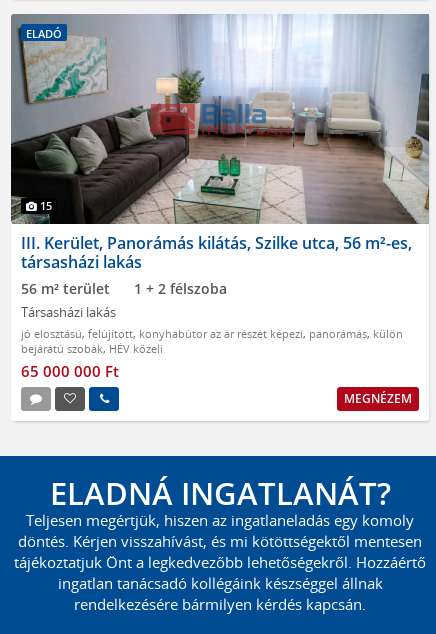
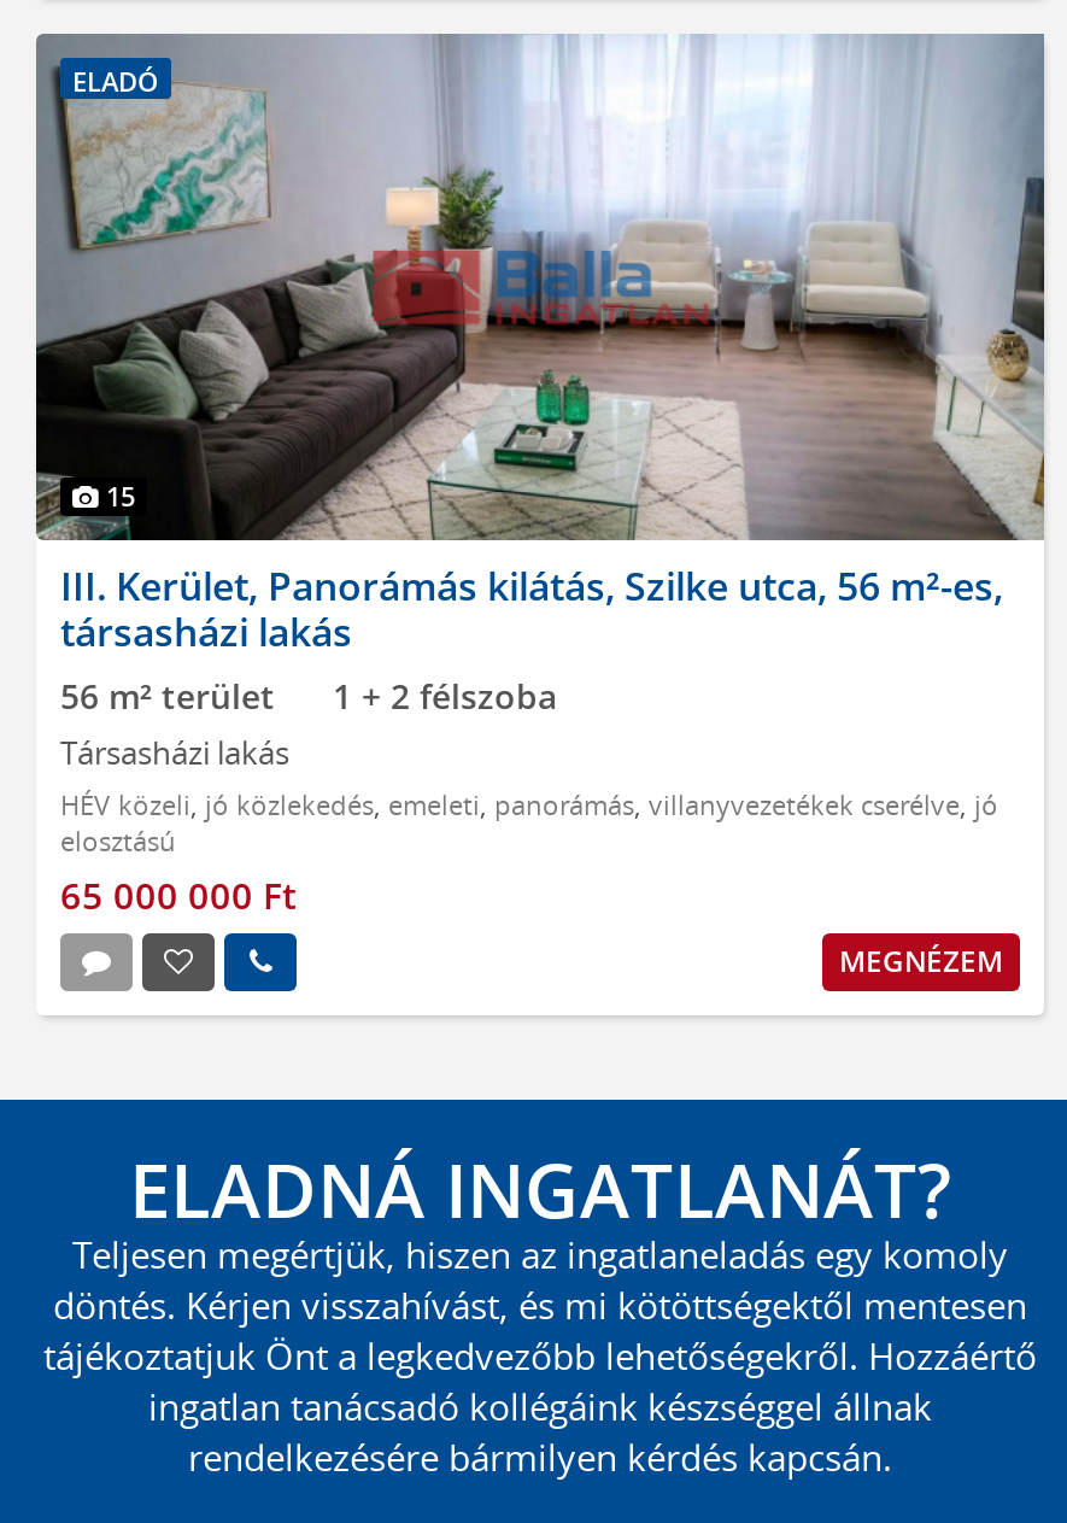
[21,326,403,356] jó elosztású, felújított, konyhabútor az ár részét képezi, panorámás, külön | bejáratú szobák,HÉV közeli -> [60,786,998,859] HÉV közeli, jó közlekedés, emeleti, panorámás, villanyvezetékek cserélve, jó | elosztású

